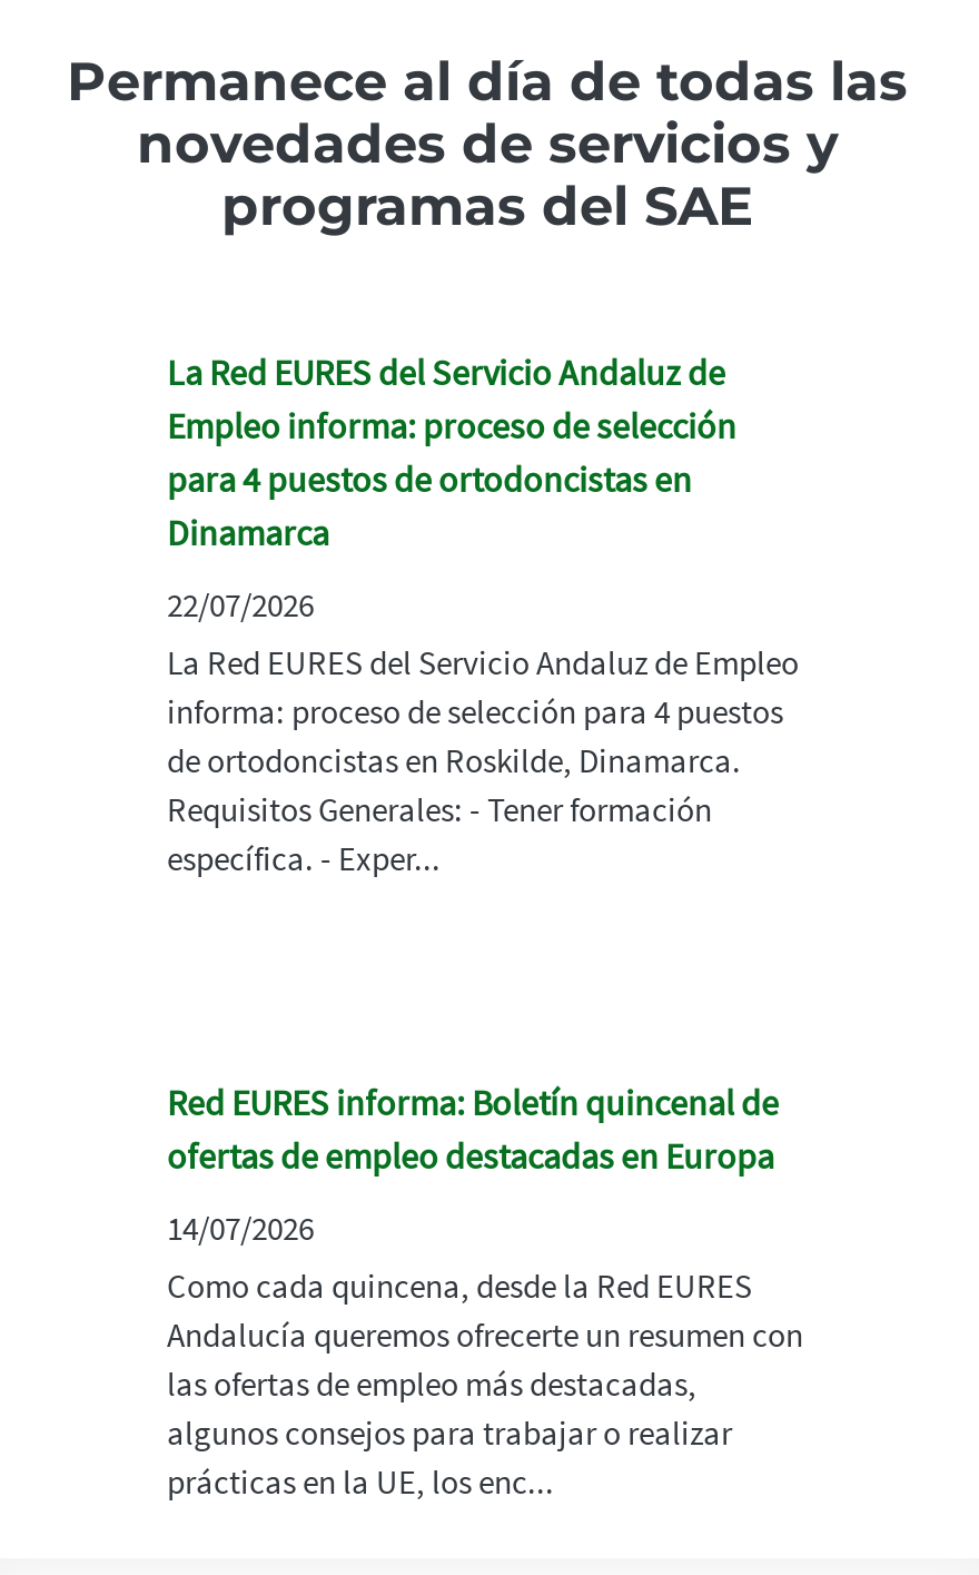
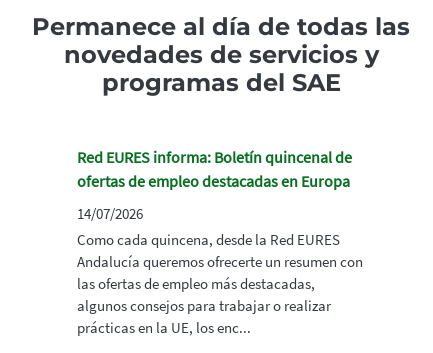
[167,348,799,878] La Red EURES del Servicio Andaluz de | Empleo informa: proceso de selección | para 4 puestos de ortodoncistas en | Dinamarca | 22/07/2026 | La Red EURES del Servicio Andaluz de Empleo | informa: proceso de selección para 4 puestos | de ortodoncistas en Roskilde, Dinamarca. | Requisitos Generales: - Tener formación | específica. - Exper... -> none

